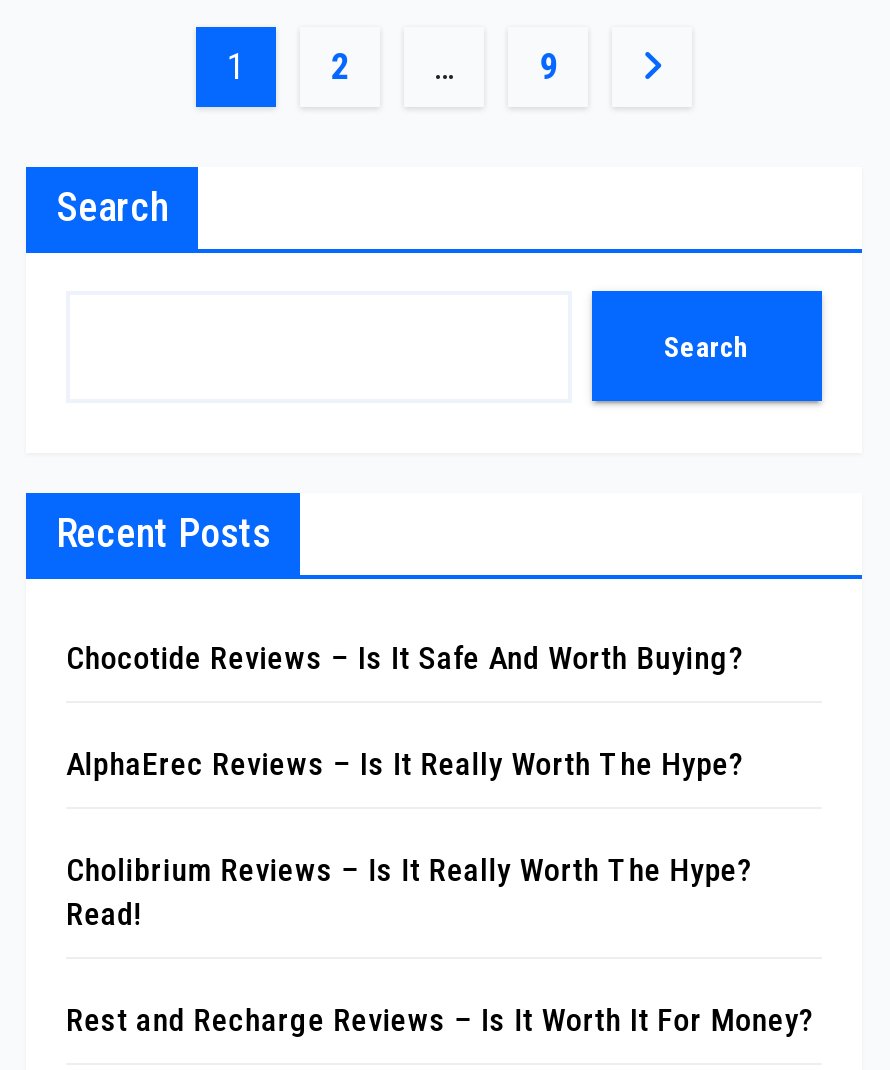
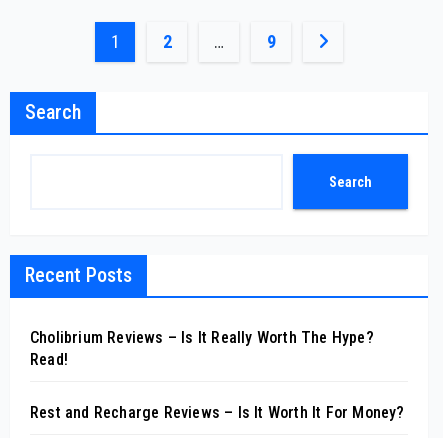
[66,639,745,783] Chocotide Reviews – Is It Safe And Worth Buying? | AlphaErec Reviews – Is It Really Worth The Hype? -> none

